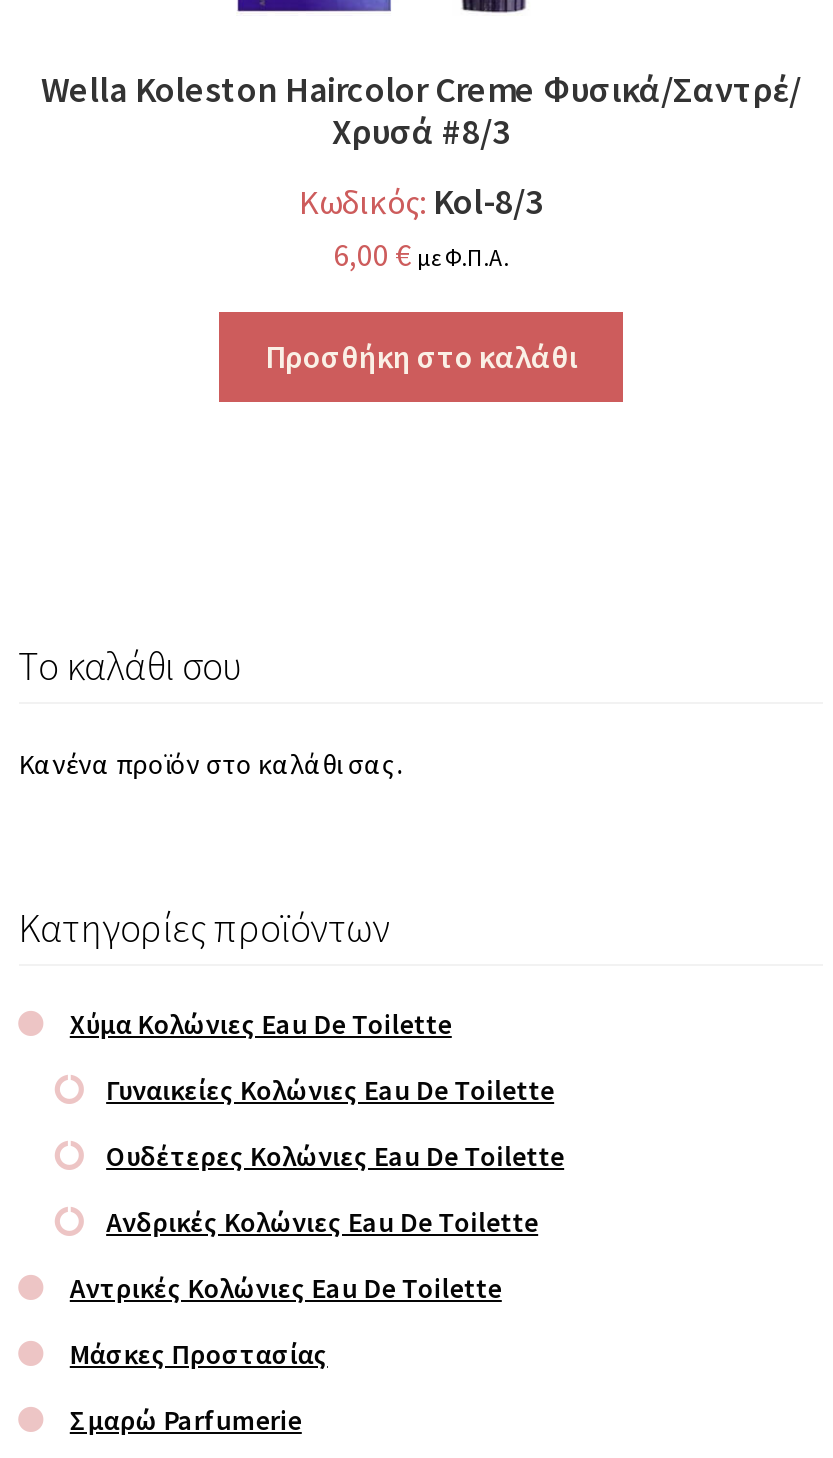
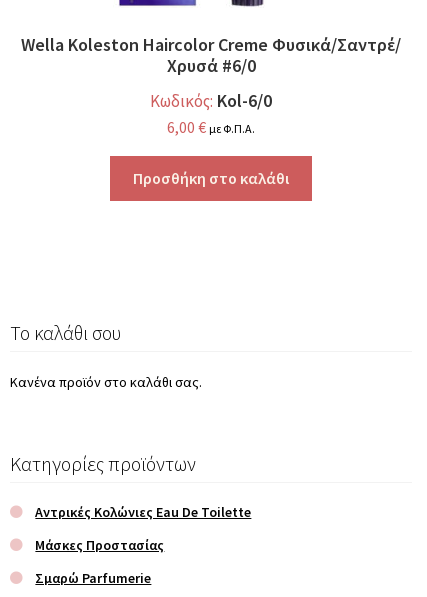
[332,109,510,155] Χρυσά #8/3 -> [166,54,255,77] Χρυσά #6/0
[299,178,543,224] Κωδικός: Kol-8/3 -> [150,89,272,112] Κωδικός: Kol-6/0
[70,1005,564,1239] Χύμα Κολώνιες Eau De Toilette | Γυναικείες Κολώνιες Eau De Toilette | Ουδέτερες Κολώνιες Eau De Toilette | Ανδρικές Κολώνιες Eau De Toilette -> none

